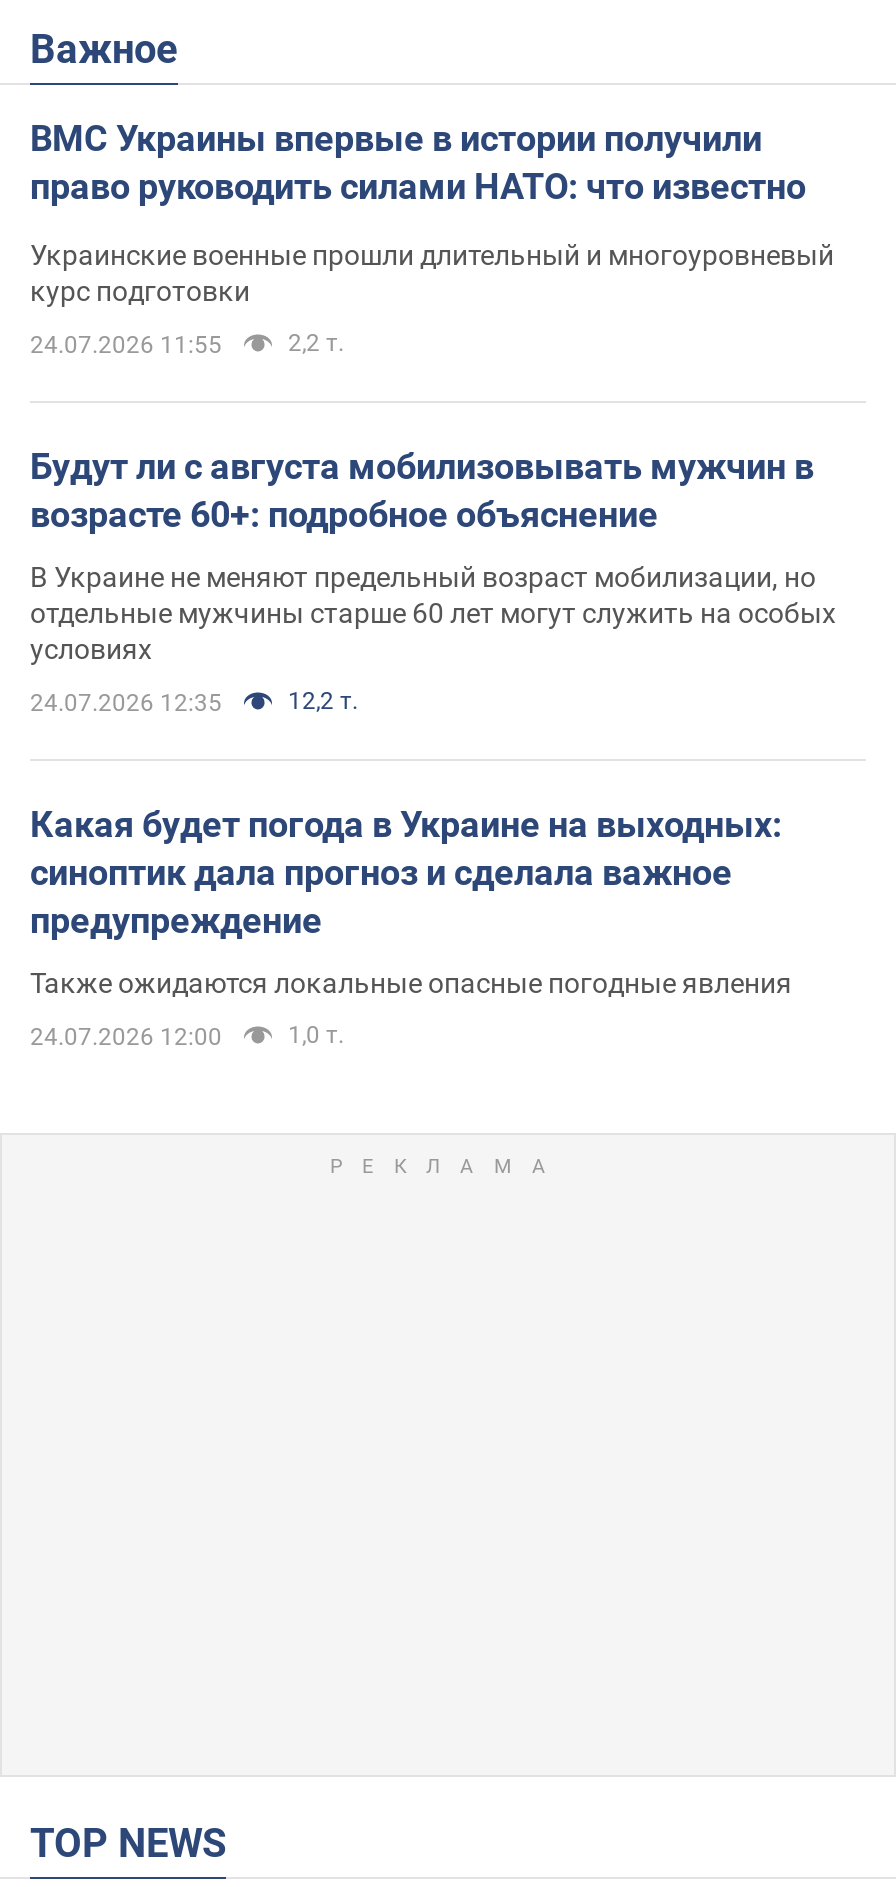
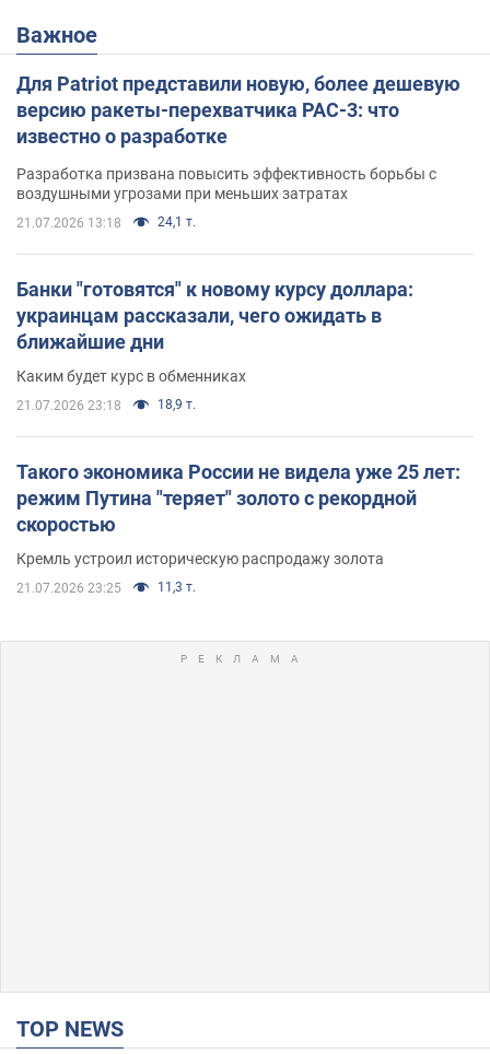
[30,116,806,206] ВМС Украины впервые в истории получили | право руководить силами НАТО: что известно -> [16,72,460,147] Для Patriot представили новую, более дешевую | версию ракеты-перехватчика PAC-3: что | известно о разработке
[30,238,834,306] Украинские военные прошли длительный и многоуровневый | курс подготовки -> [16,165,436,202] Разработка призвана повысить эффективность борьбы с | воздушными угрозами при меньших затратах
[30,328,344,358] 24.07.2026 11:55 | 2,2 т. -> [16,214,196,230] 21.07.2026 13:18 | 24,1 т.
[30,444,814,534] Будут ли с августа мобилизовывать мужчин в | возрасте 60+: подробное объяснение -> [16,277,413,353] Банки "готовятся" к новому курсу доллара: | украинцам рассказали, чего ожидать в | ближайшие дни
[30,560,836,664] В Украине не меняют предельный возраст мобилизации, но | отдельные мужчины старше 60 лет могут служить на особых | условиях -> [16,367,246,385] Каким будет курс в обменниках
[30,686,358,716] 24.07.2026 12:35 | 12,2 т. -> [16,397,196,413] 21.07.2026 23:18 | 18,9 т.
[30,802,782,940] Какая будет погода в Украине на выходных: | синоптик дала прогноз и сделала важное | предупреждение -> [16,460,460,535] Такого экономика России не видела уже 25 лет: | режим Путина "теряет" золото с рекордной | скоростью
[30,966,792,998] Также ожидаются локальные опасные погодные явления -> [16,550,384,567] Кремль устроил историческую распродажу золота
[30,1020,344,1050] 24.07.2026 12:00 | 1,0 т. -> [16,579,196,596] 21.07.2026 23:25 | 11,3 т.

